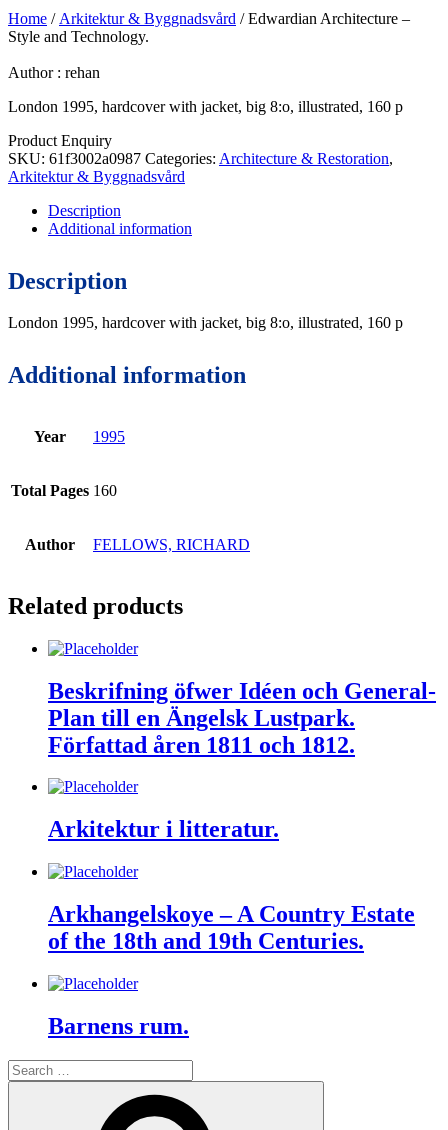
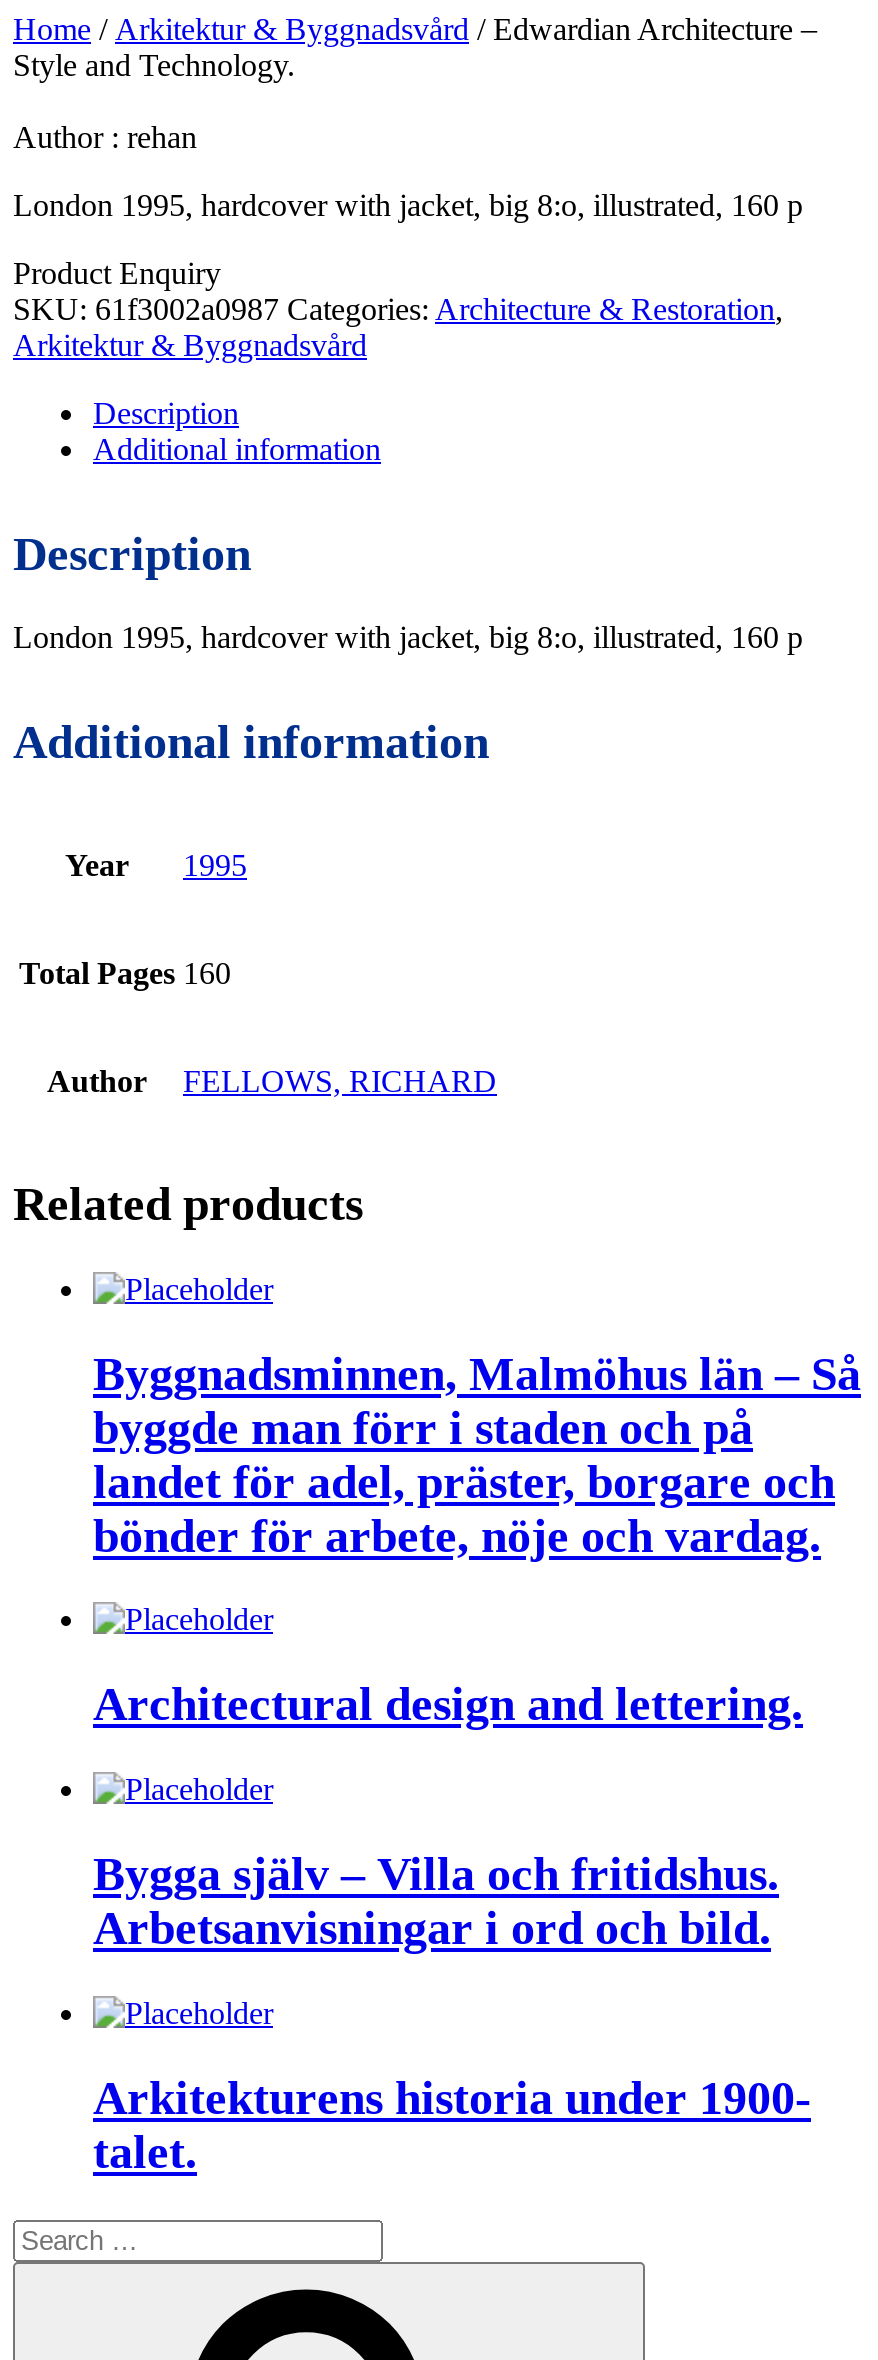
[48,677,436,757] Beskrifning öfwer Idéen och General- | Plan till en Ängelsk Lustpark. | Författad åren 1811 och 1812. -> [93,1347,861,1561] Byggnadsminnen, Malmöhus län – Så | byggde man förr i staden och på | landet för adel, präster, borgare och | bönder för arbete, nöje och vardag.
[48,816,279,842] Arkitektur i litteratur. -> [93,1679,803,1731] Architectural design and lettering.
[48,901,415,954] Arkhangelskoye – A Country Estate | of the 18th and 19th Centuries. -> [93,1848,779,1954] Bygga själv – Villa och fritidshus. | Arbetsanvisningar i ord och bild.
[48,1013,189,1039] Barnens rum. -> [93,2072,811,2178] Arkitekturens historia under 1900- | talet.

